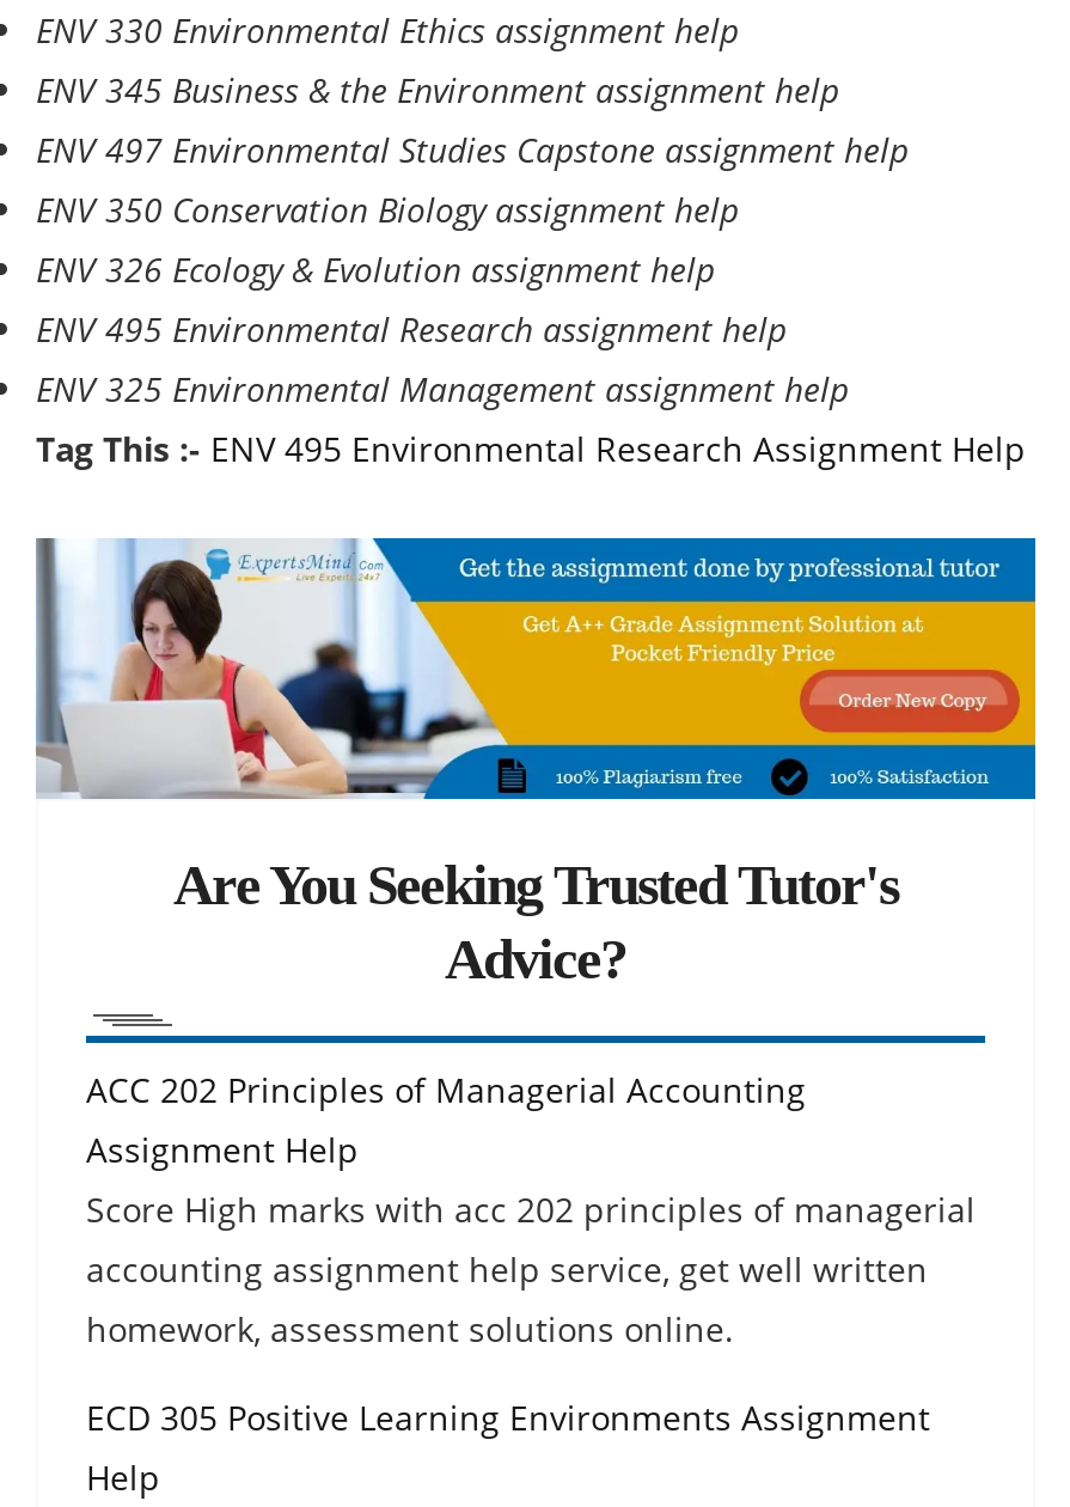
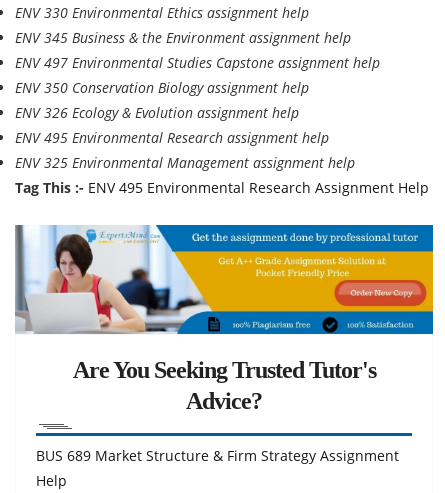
[86,1066,976,1439] ACC 202 Principles of Managerial Accounting | Assignment Help | Score High marks with acc 202 principles of managerial | accounting assignment help service, get well written | homework, assessment solutions online. | ECD 305 Positive Learning Environments Assignment -> [36,446,399,465] BUS 689 Market Structure & Firm Strategy Assignment

